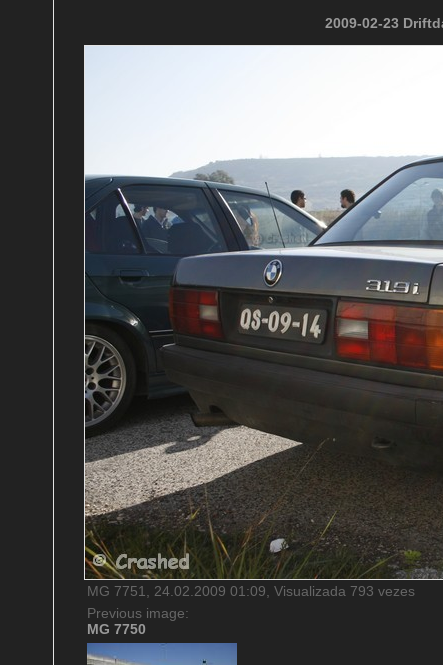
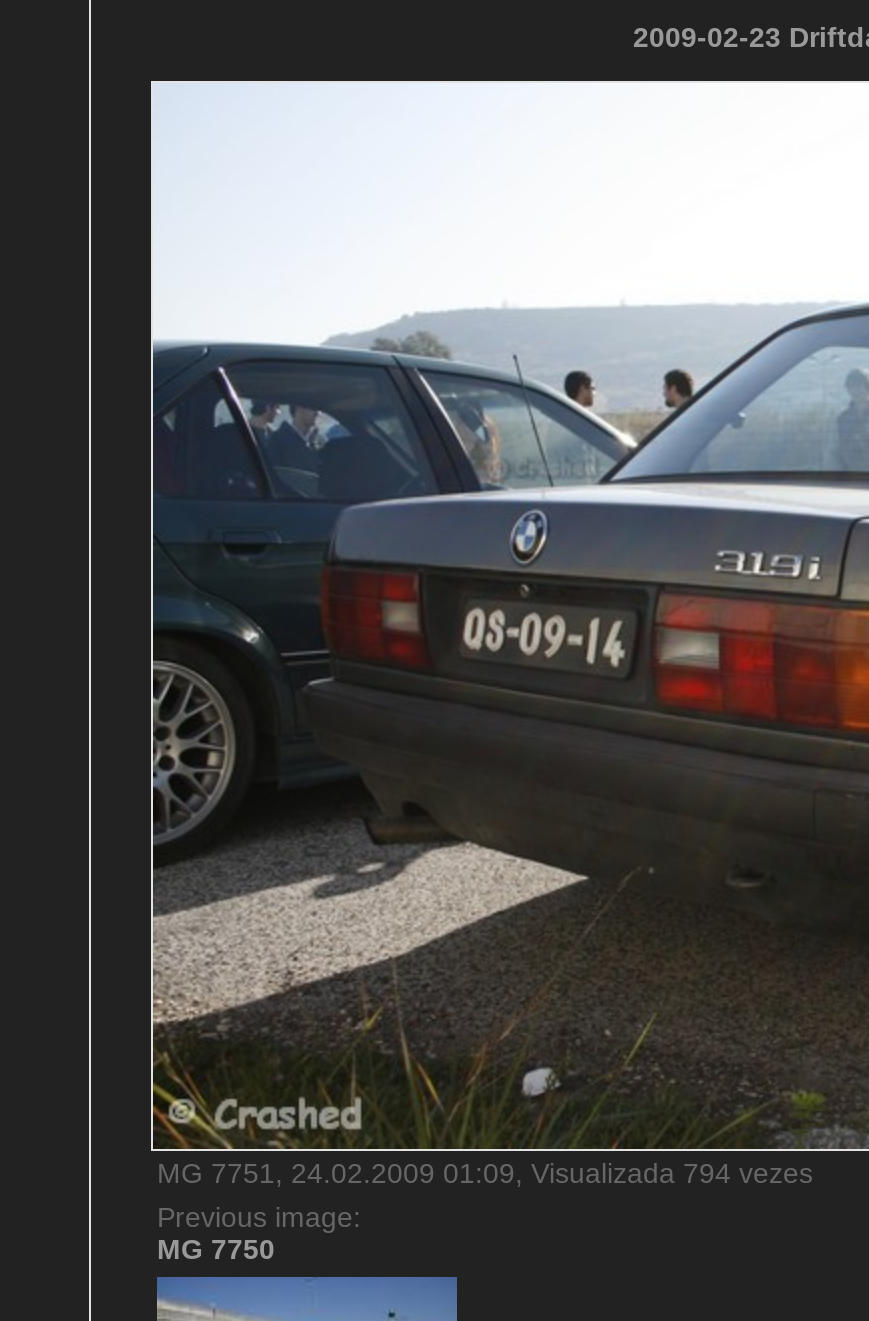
[87,583,415,599] MG 7751, 24.02.2009 01:09, Visualizada 793 vezes -> [157,1157,813,1189] MG 7751, 24.02.2009 01:09, Visualizada 794 vezes

